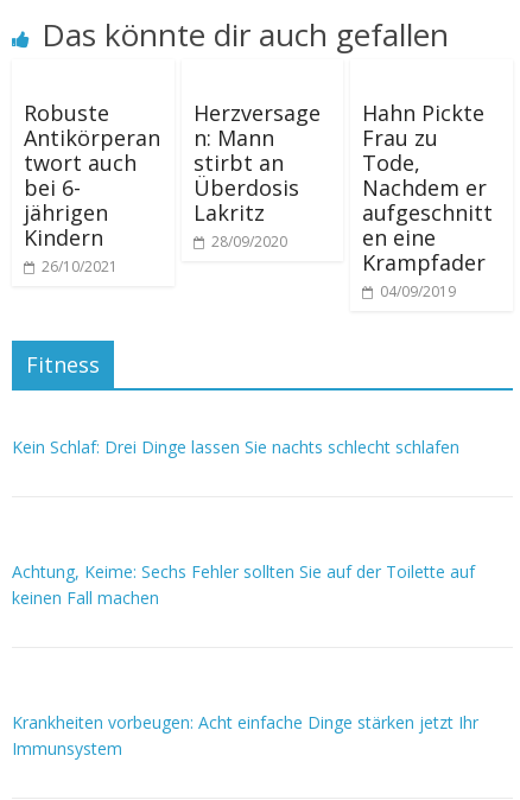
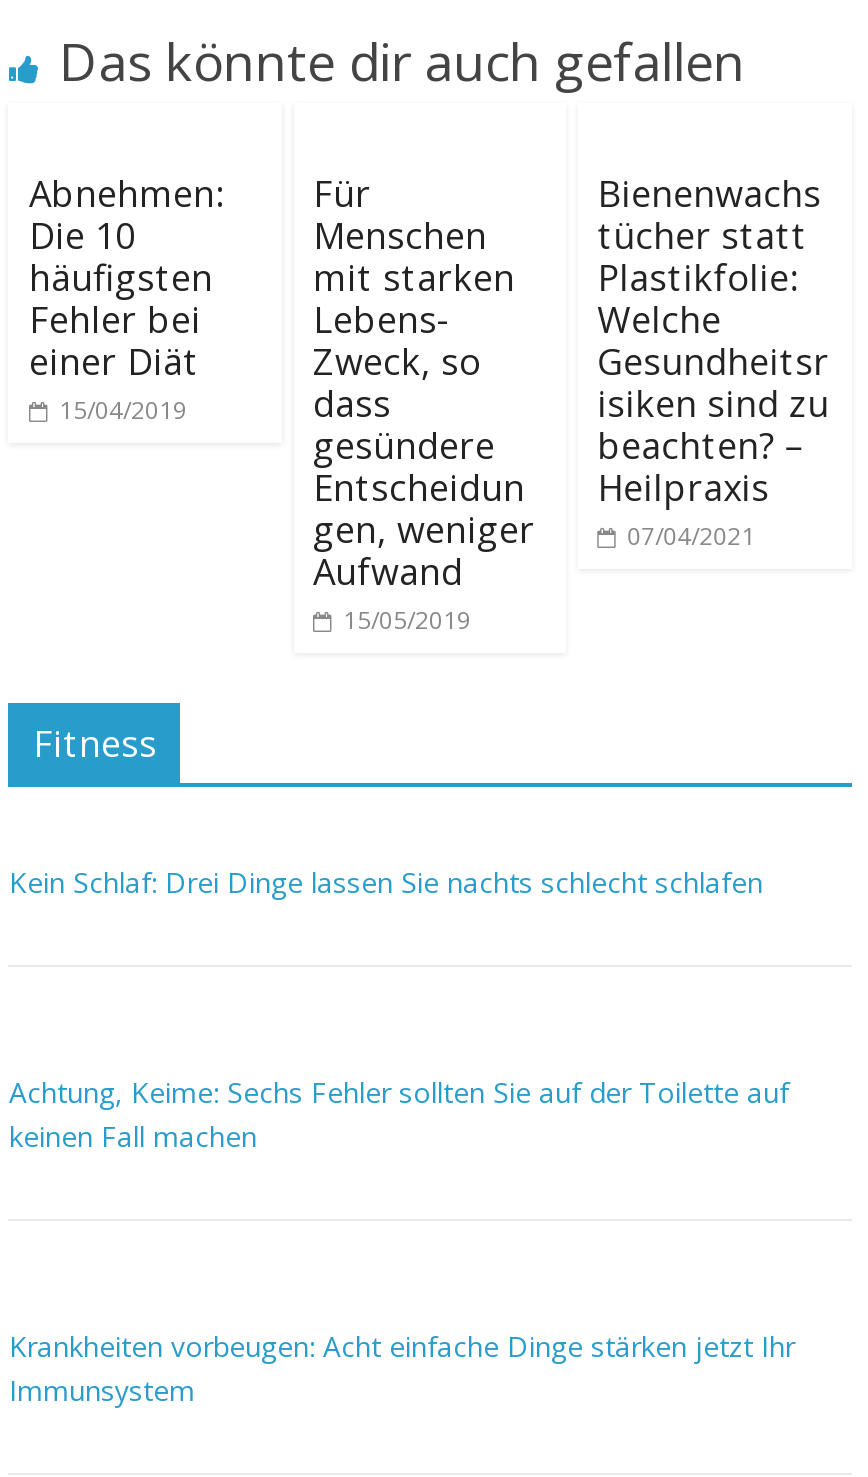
[24,99,161,277] Robuste | Antikörperan | twort auch | bei 6- | jährigen | Kindern | 26/10/2021 -> [29,169,223,427] Abnehmen: | Die 10 | häufigsten | Fehler bei | einer Diät | 15/04/2019
[193,99,320,252] Herzversage | n: Mann | stirbt an | Überdosis | Lakritz | 28/09/2020 -> [313,169,535,637] Für | Menschen | mit starken | Lebens- | Zweck, so | dass | gesündere | Entscheidun | gen, weniger | Aufwand | 15/05/2019
[362,99,492,301] Hahn Pickte | Frau zu | Tode, | Nachdem er | aufgeschnitt | en eine | Krampfader | 04/09/2019 -> [597,169,829,553] Bienenwachs | tücher statt | Plastikfolie: | Welche | Gesundheitsr | isiken sind zu | beachten? – | Heilpraxis | 07/04/2021

